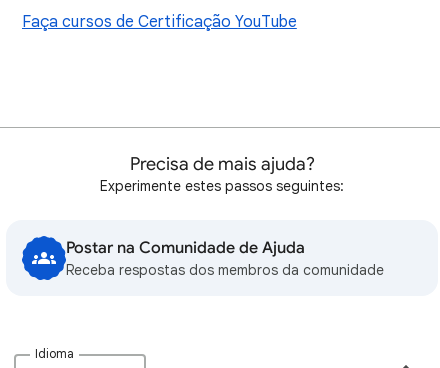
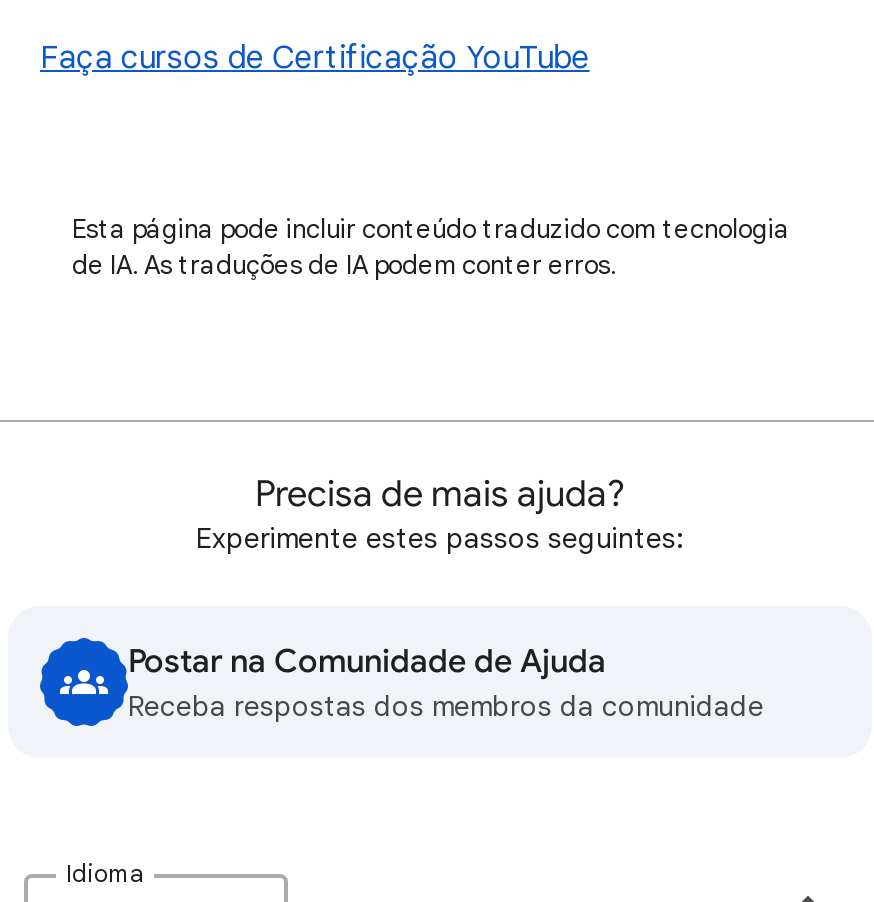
none -> [72,212,790,282] Esta página pode incluir conteúdo traduzido com tecnologia | de IA. As traduções de IA podem conter erros.

